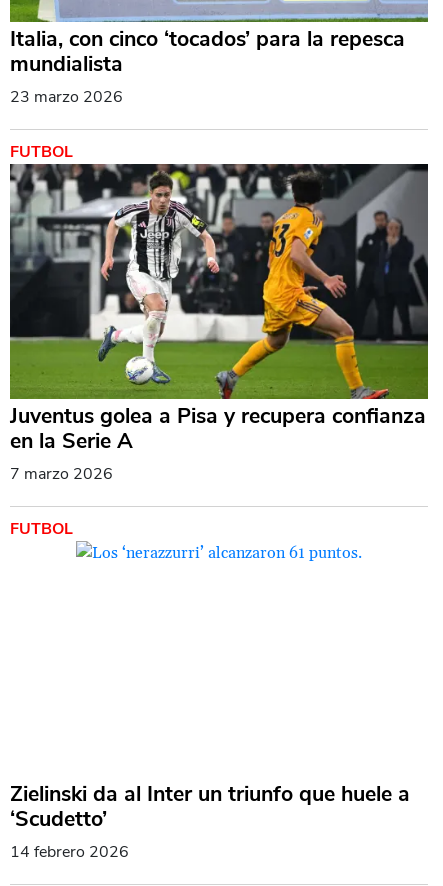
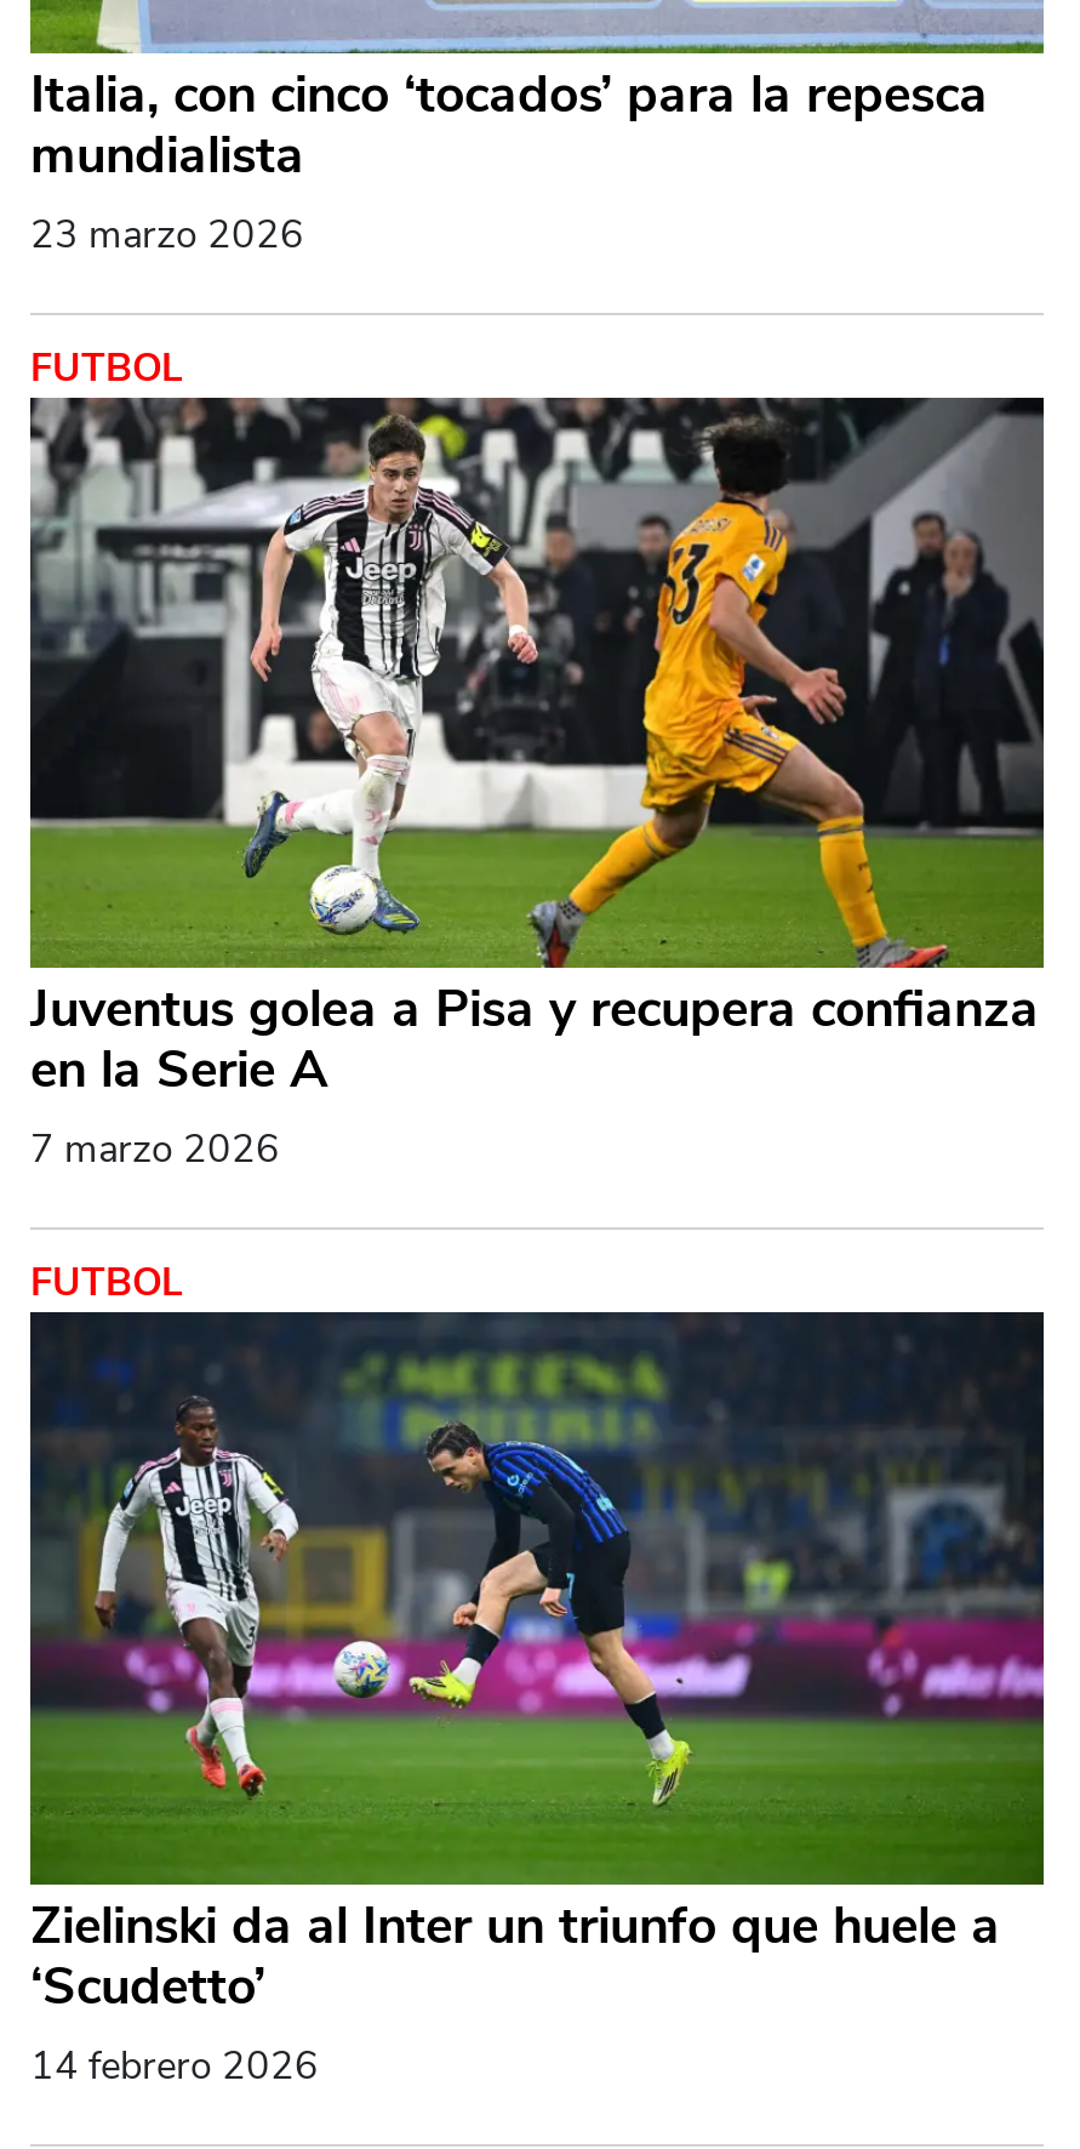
none -> [28,1310,1046,1887] [image]

